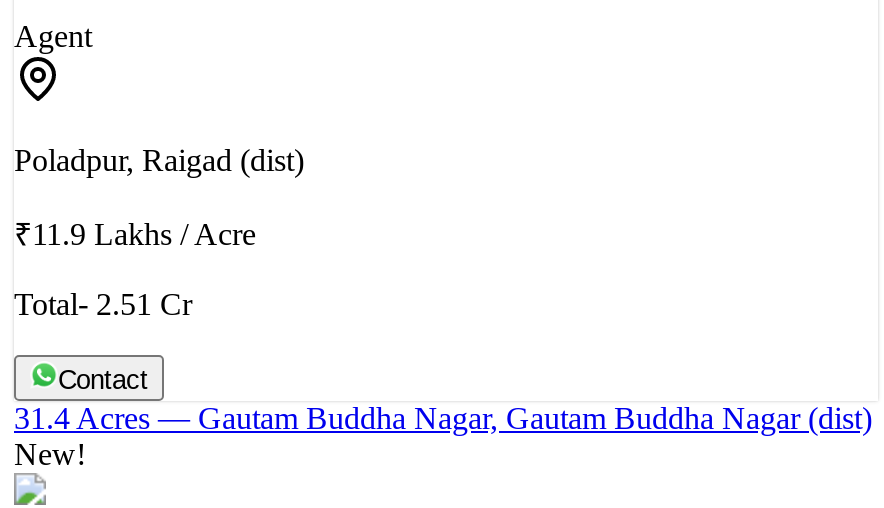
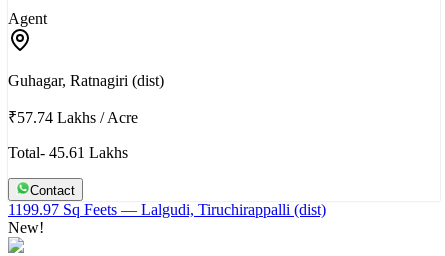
[14,144,304,178] Poladpur, Raigad (dist) -> [8,72,164,89] Guhagar, Ratnagiri (dist)
[14,218,256,252] ₹11.9 Lakhs / Acre -> [8,109,138,126] ₹57.74 Lakhs / Acre
[14,288,192,322] Total- 2.51 Cr -> [8,144,128,161] Total- 45.61 Lakhs
[14,402,872,436] 31.4 Acres— Gautam Buddha Nagar, Gautam Buddha Nagar (dist) -> [8,201,326,218] 1199.97 Sq Feets— Lalgudi, Tiruchirappalli (dist)

